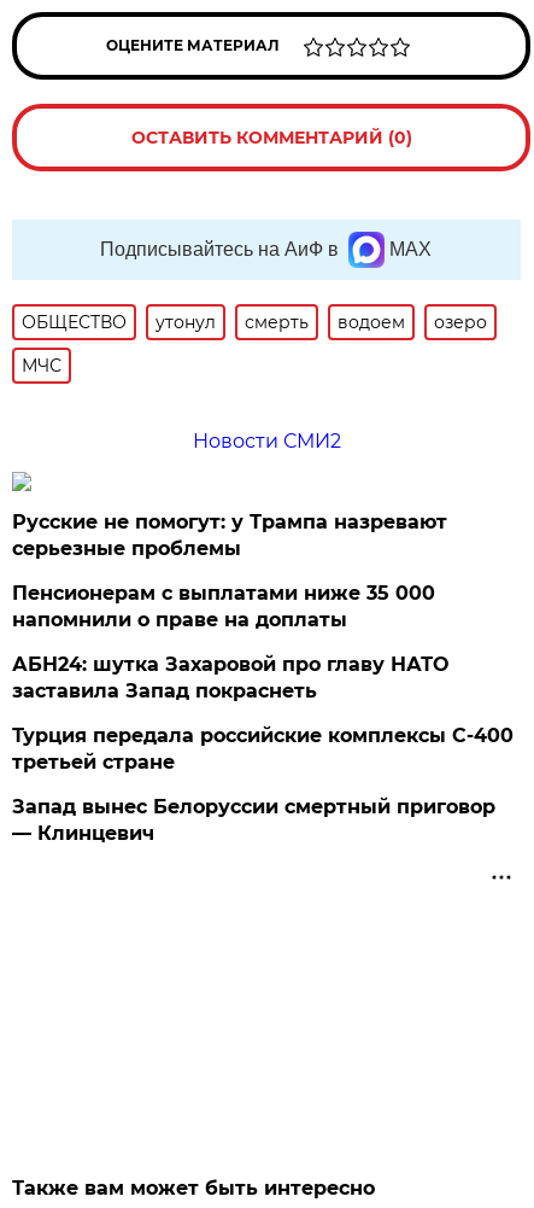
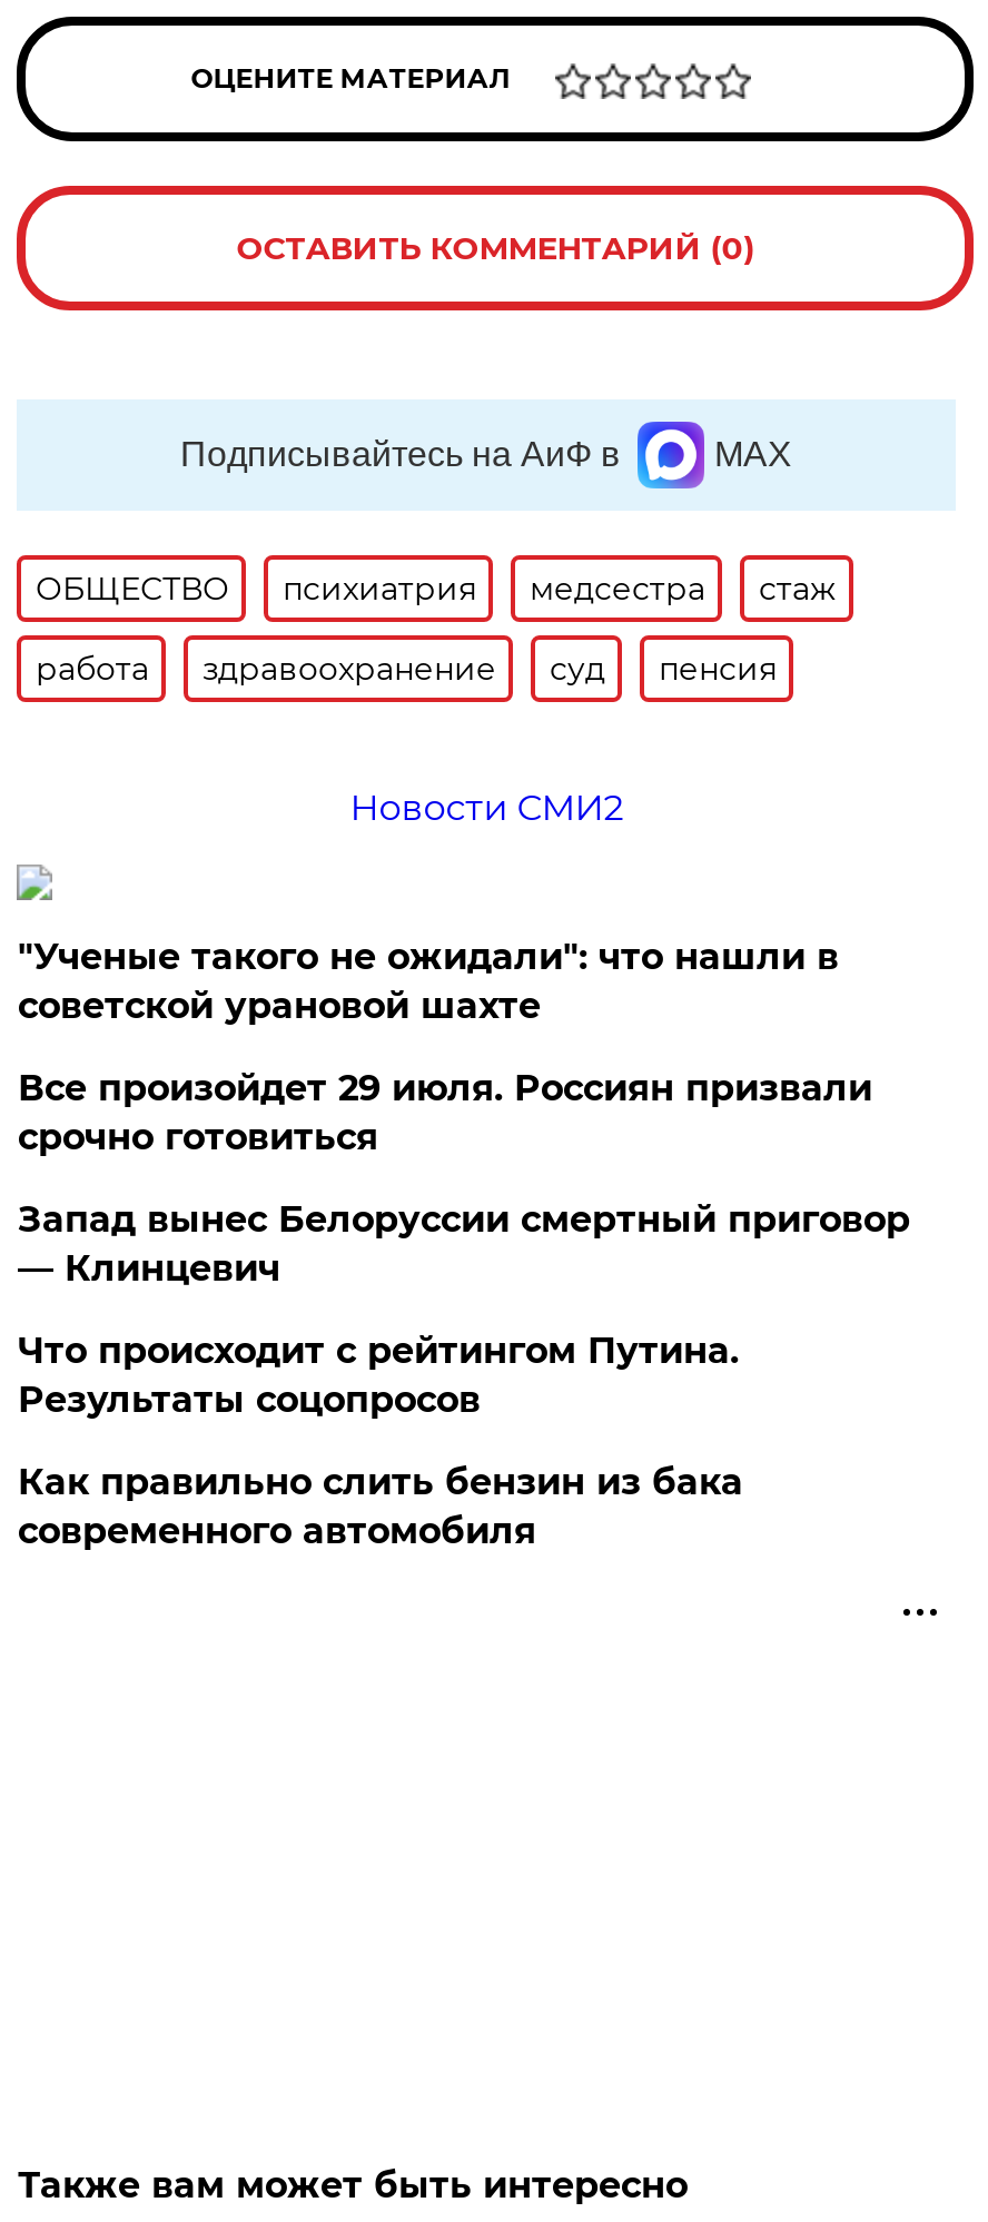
[156,311,487,333] утонул | смерть | водоем | озеро -> [282,569,836,609] психиатрия | медсестра | стаж
[22,355,62,377] МЧС -> [35,649,776,689] работа | здравоохранение | суд | пенсия
[13,510,514,774] Русские не помогут: у Трампа назревают | серьезные проблемы | Пенсионерам с выплатами ниже 35 000 | напомнили о праве на доплаты | АБН24: шутка Захаровой про главу НАТО | заставила Запад покраснеть | Турция передала российские комплексы С-400 | третьей стране -> [18,936,872,1158] "Ученые такого не ожидали": что нашли в | советской урановой шахте | Все произойдет 29 июля. Россиян призвали | срочно готовиться
moved [13,795,496,845] -> [18,1198,910,1290]: Запад вынес Белоруссии смертный приговор | — Клинцевич
none -> [18,1330,743,1552] Что происходит с рейтингом Путина. | Результаты соцопросов | Как правильно слить бензин из бака | современного автомобиля

